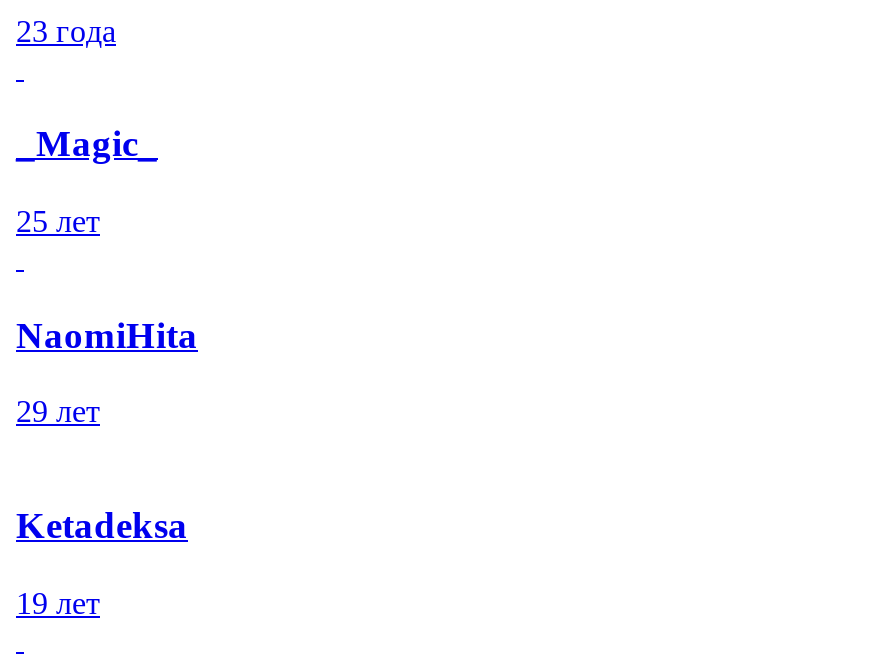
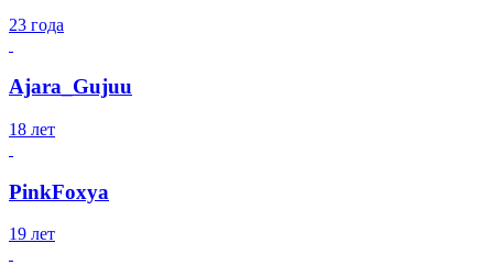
[16,123,198,546] _Magic_ | 25 лет | NaomiHita | 29 лет | Ketadeksa -> [9,75,132,203] Ajara_Gujuu | 18 лет | PinkFoxya

